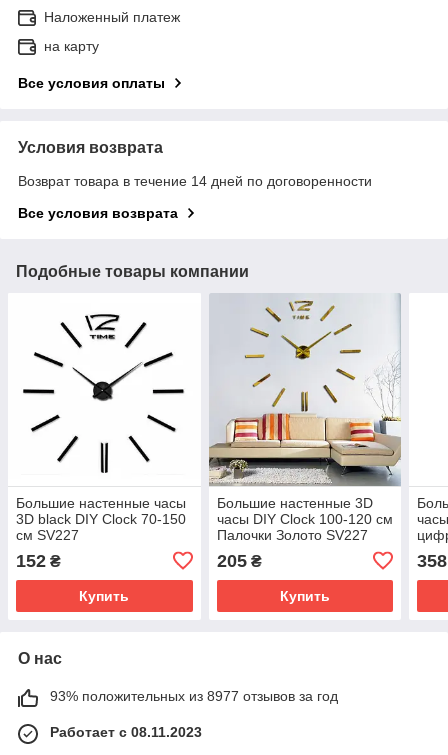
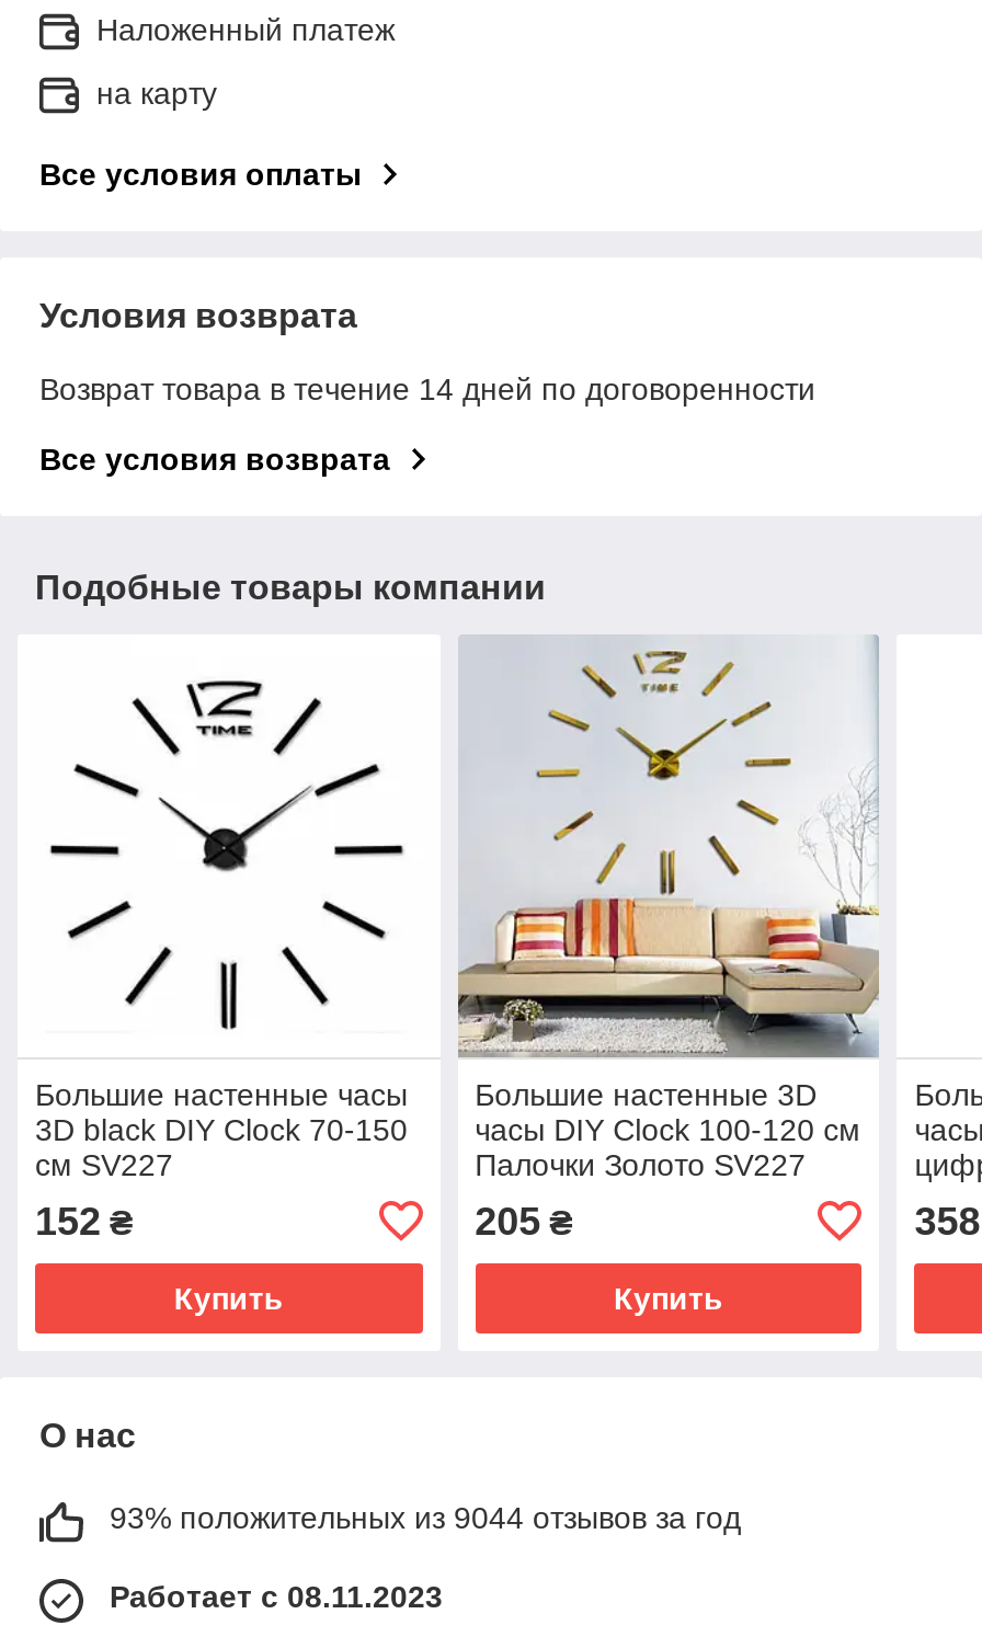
[50,688,338,704] 93% положительных из 8977 отзывов за год -> [110,1500,741,1535] 93% положительных из 9044 отзывов за год

